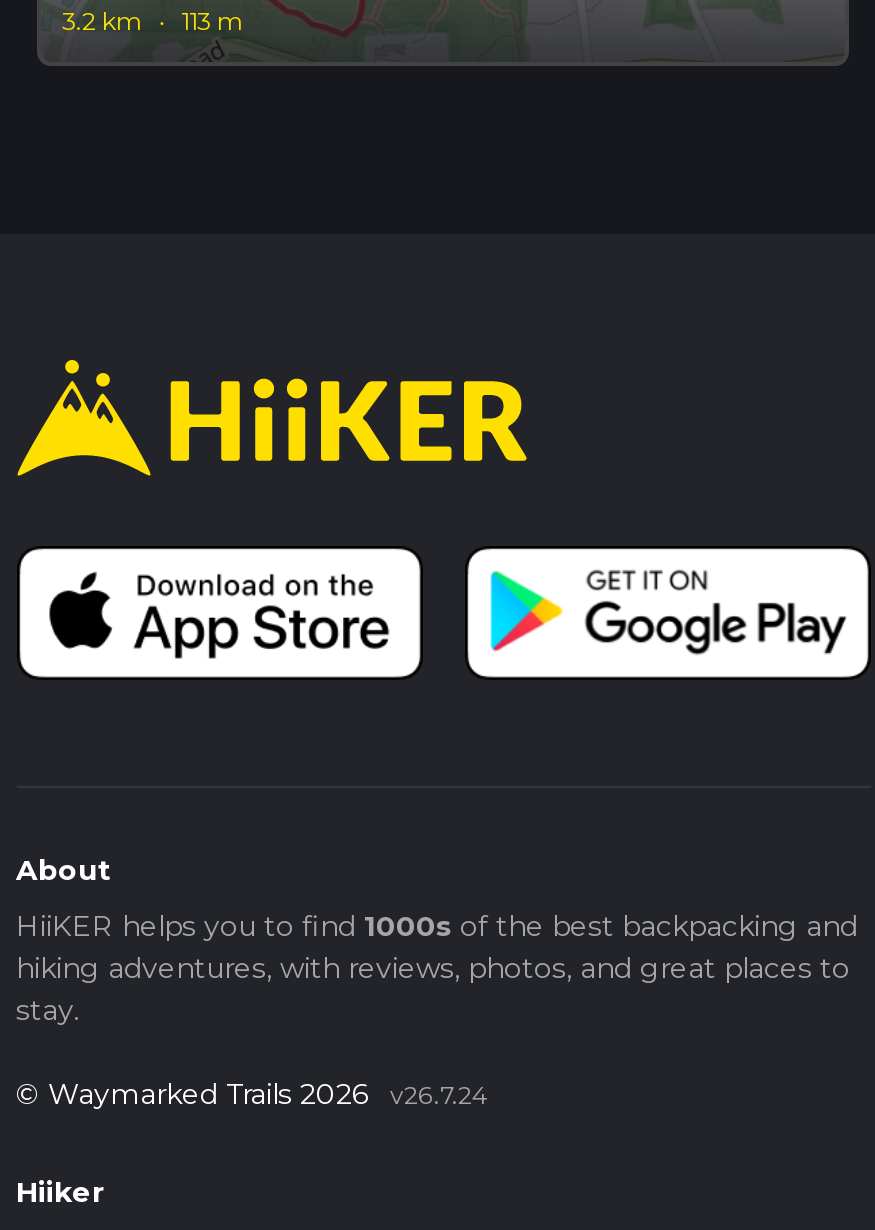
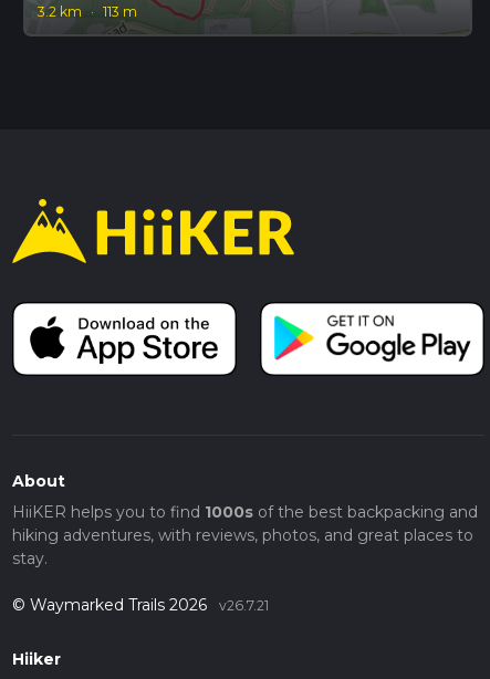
[16,1076,488,1112] © Waymarked Trails 2026 v26.7.24 -> [12,595,268,615] © Waymarked Trails 2026 v26.7.21

